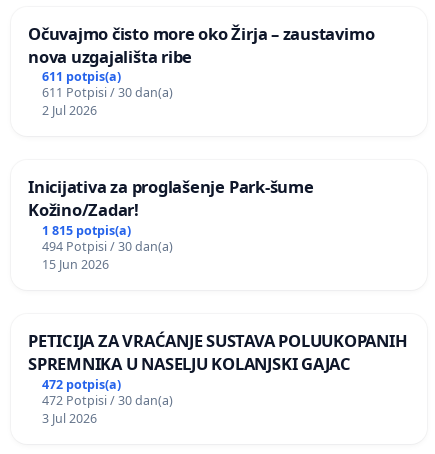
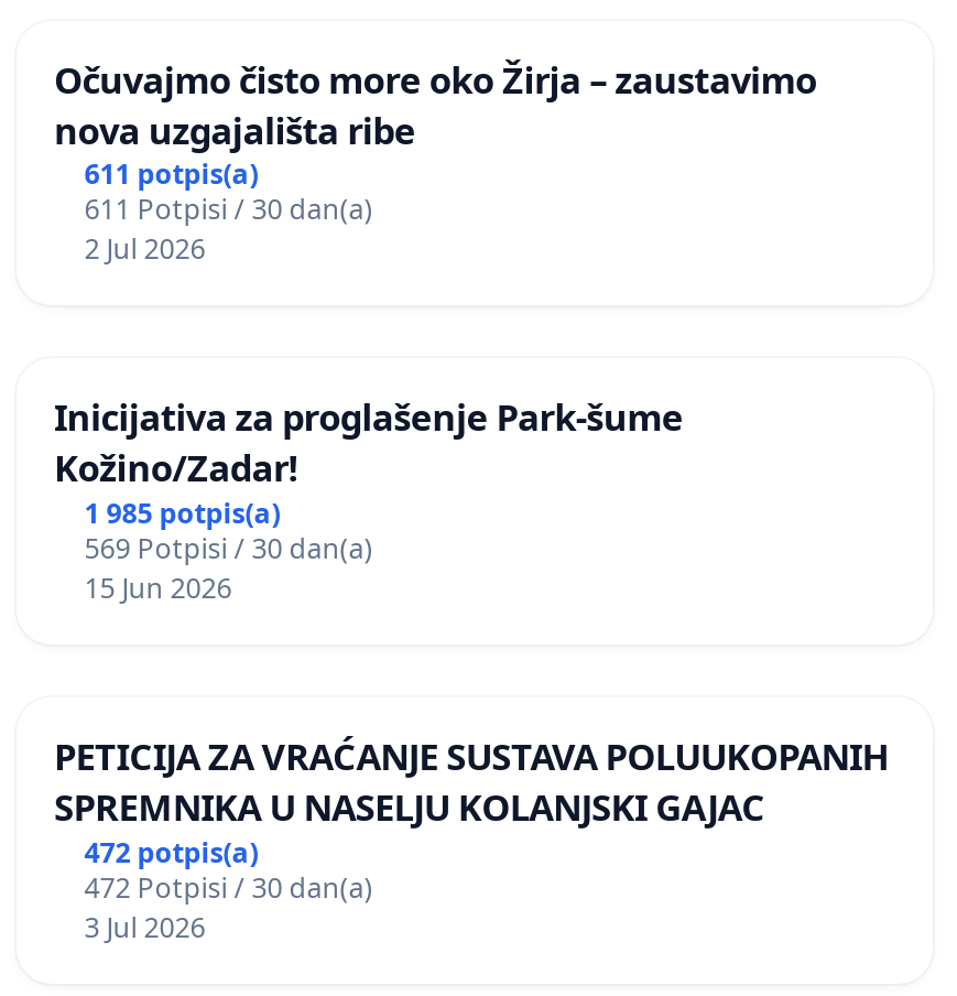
[42,222,131,239] 1 815 potpis(a) -> [84,495,280,533] 1 985 potpis(a)
[42,238,173,255] 494 Potpisi / 30 dan(a) -> [84,530,373,568] 569 Potpisi / 30 dan(a)

